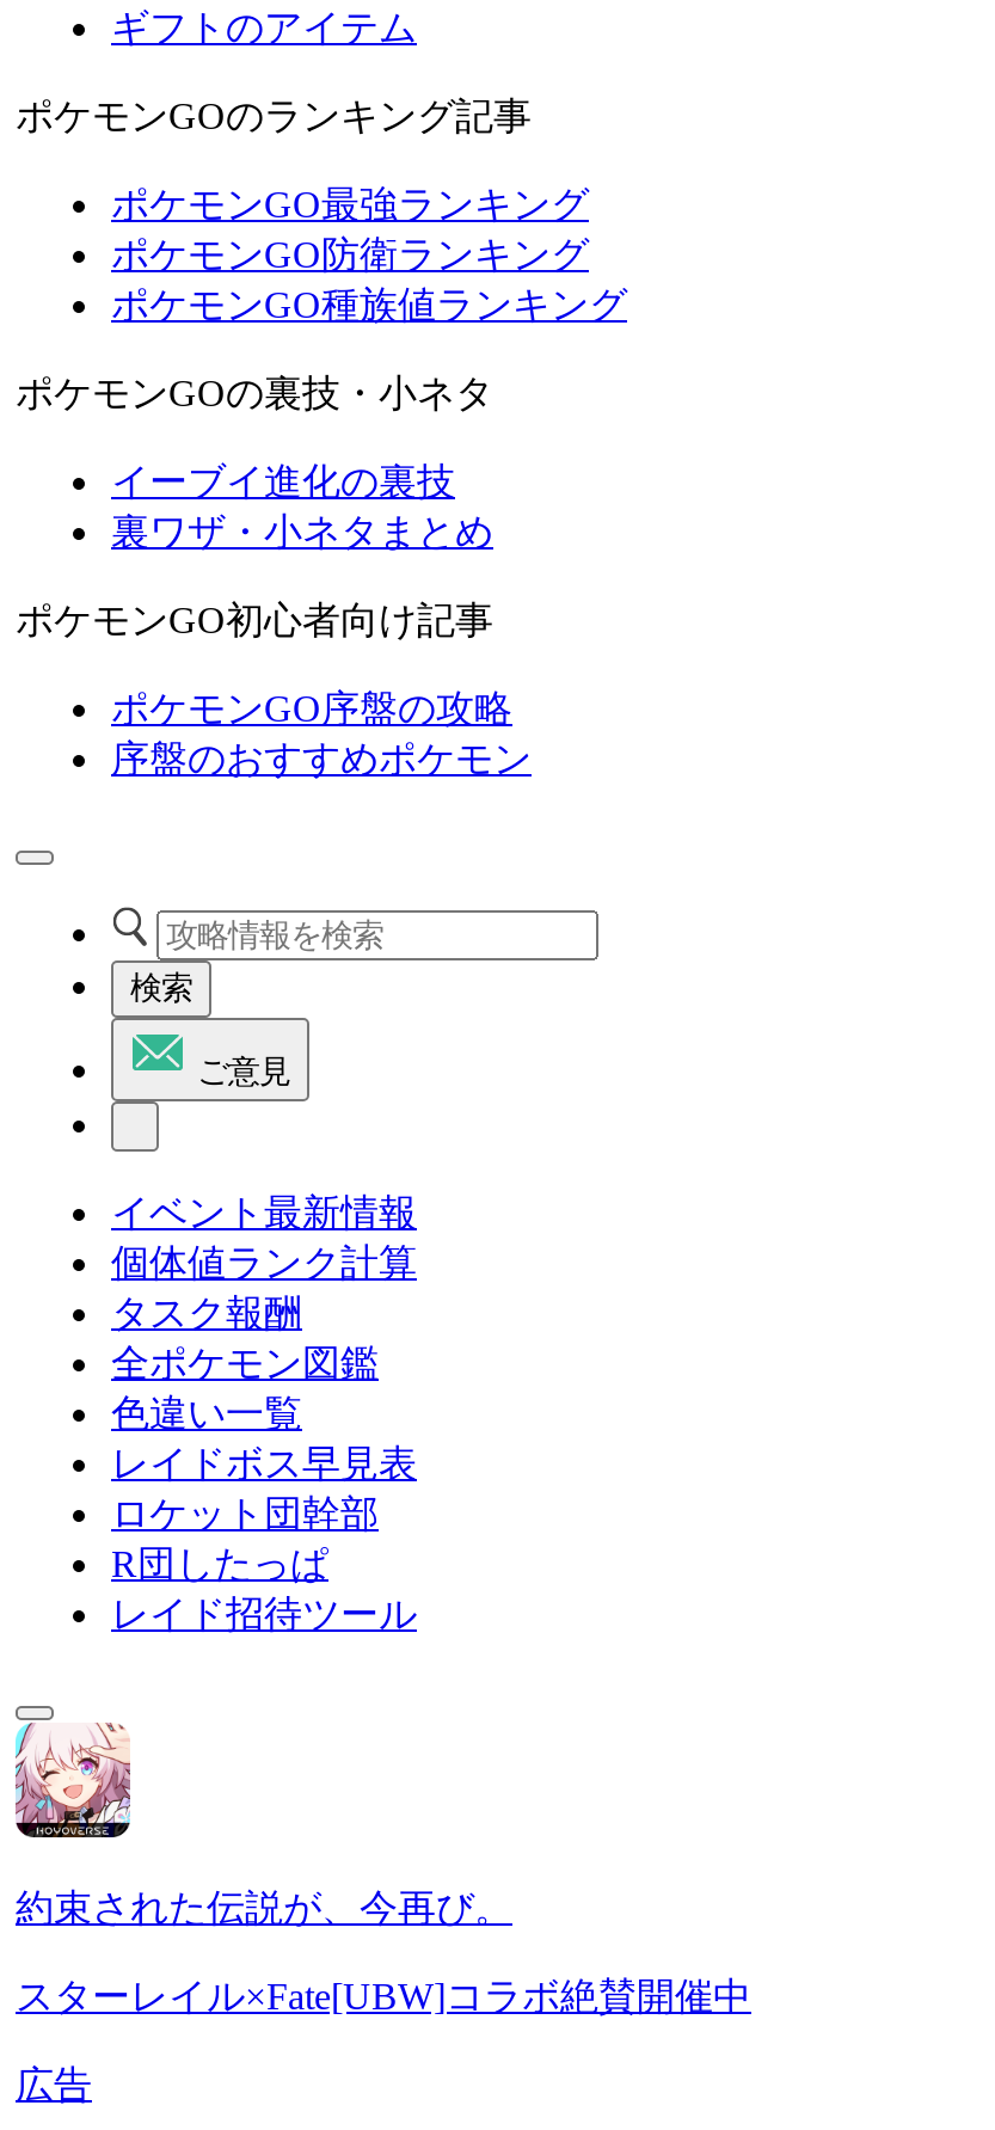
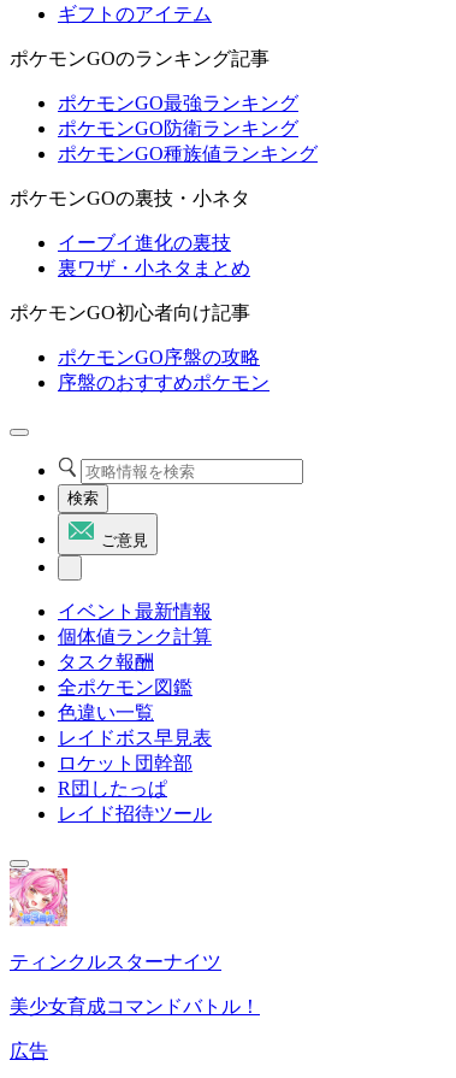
[13,1720,512,1928] [image] | 約束された伝説が、今再び。 -> [8,867,221,972] [image] | ティンクルスターナイツ
[16,1976,751,2017] スターレイル×Fate[UBW]コラボ絶賛開催中 -> [10,996,260,1017] 美少女育成コマンドバトル！

